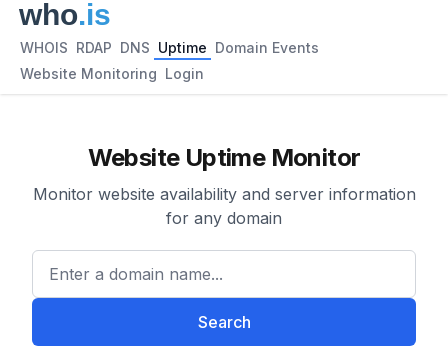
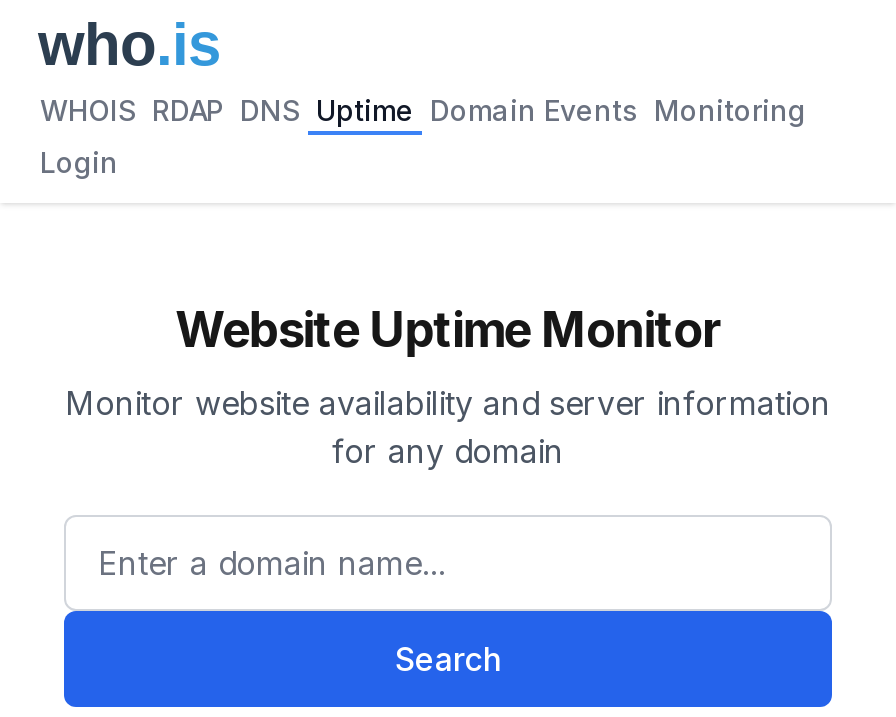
[20,39,319,56] WHOIS RDAP DNS Uptime Domain Events -> [40,93,806,127] WHOIS RDAP DNS Uptime Domain Events Monitoring
[20,65,204,82] Website Monitoring Login -> [40,145,118,179] Login

